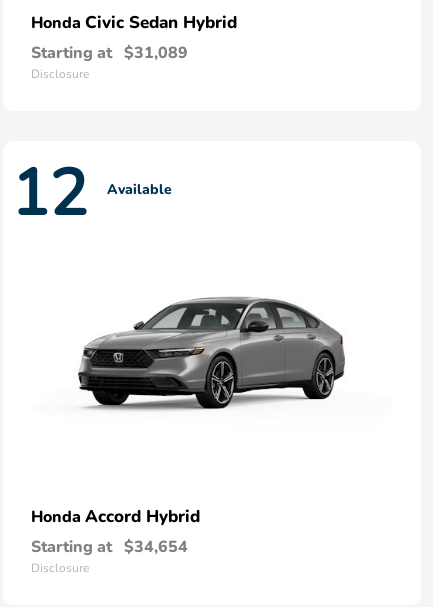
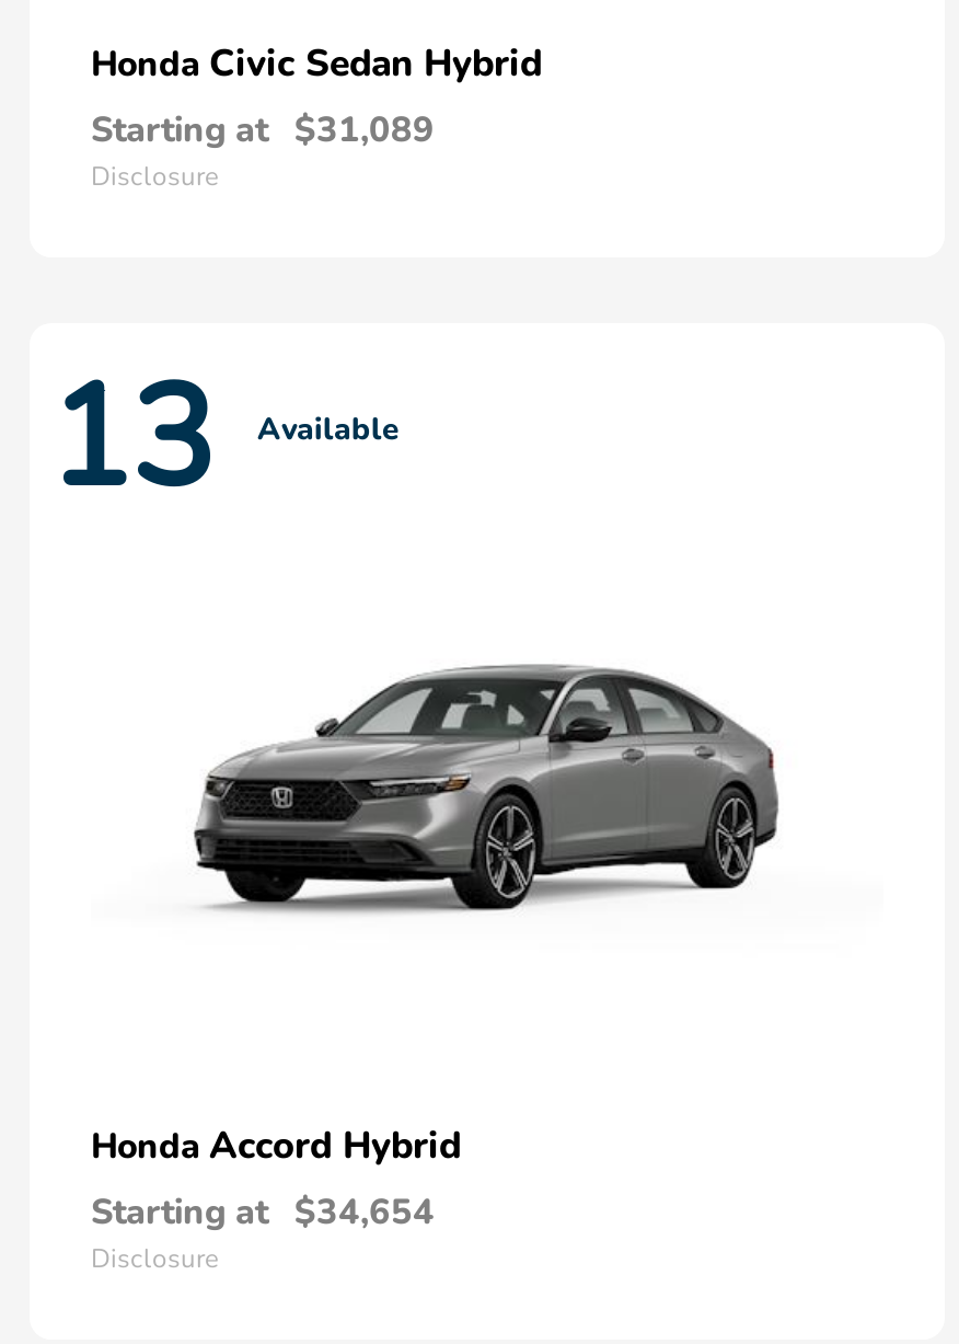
[11,149,172,237] 12 Available -> [47,342,400,535] 13 Available

